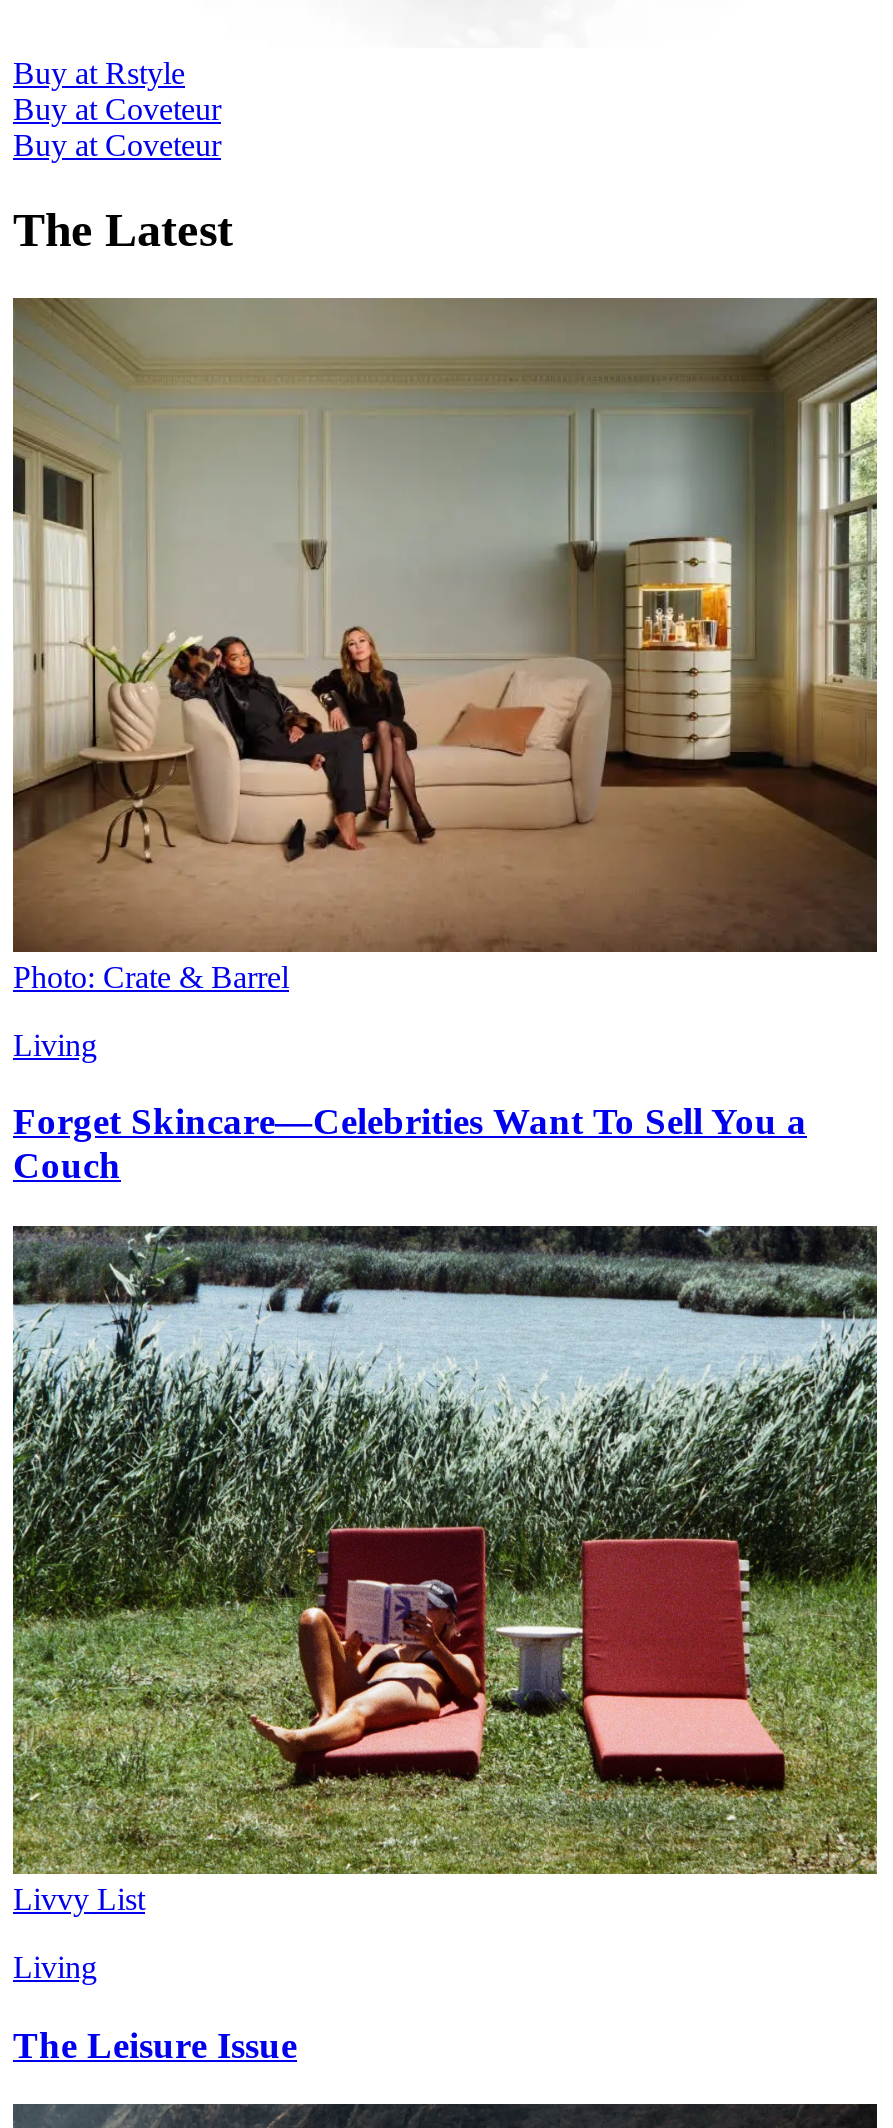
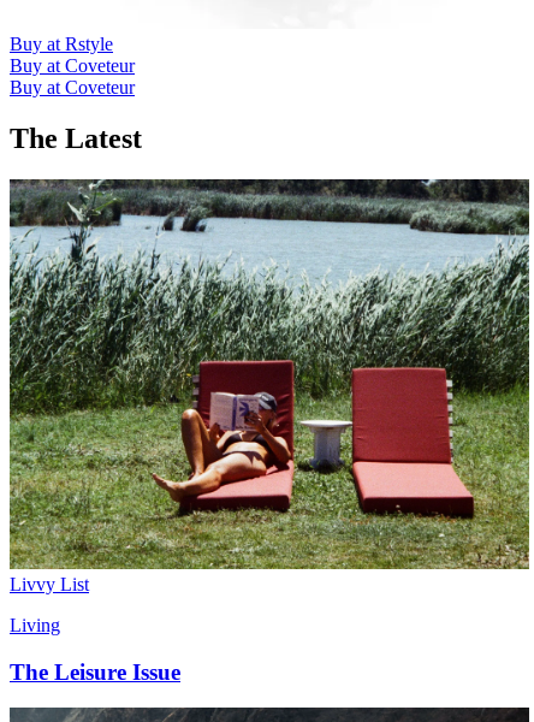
[11,296,879,1187] [image] | Photo: Crate & Barrel | Living | Forget Skincare—Celebrities Want To Sell You a | Couch -> none

